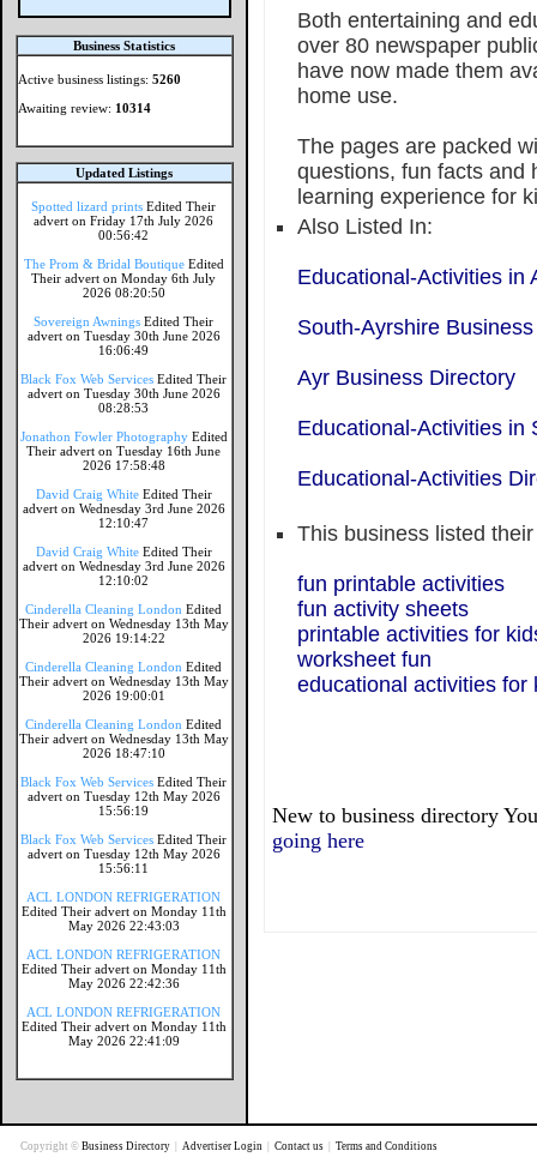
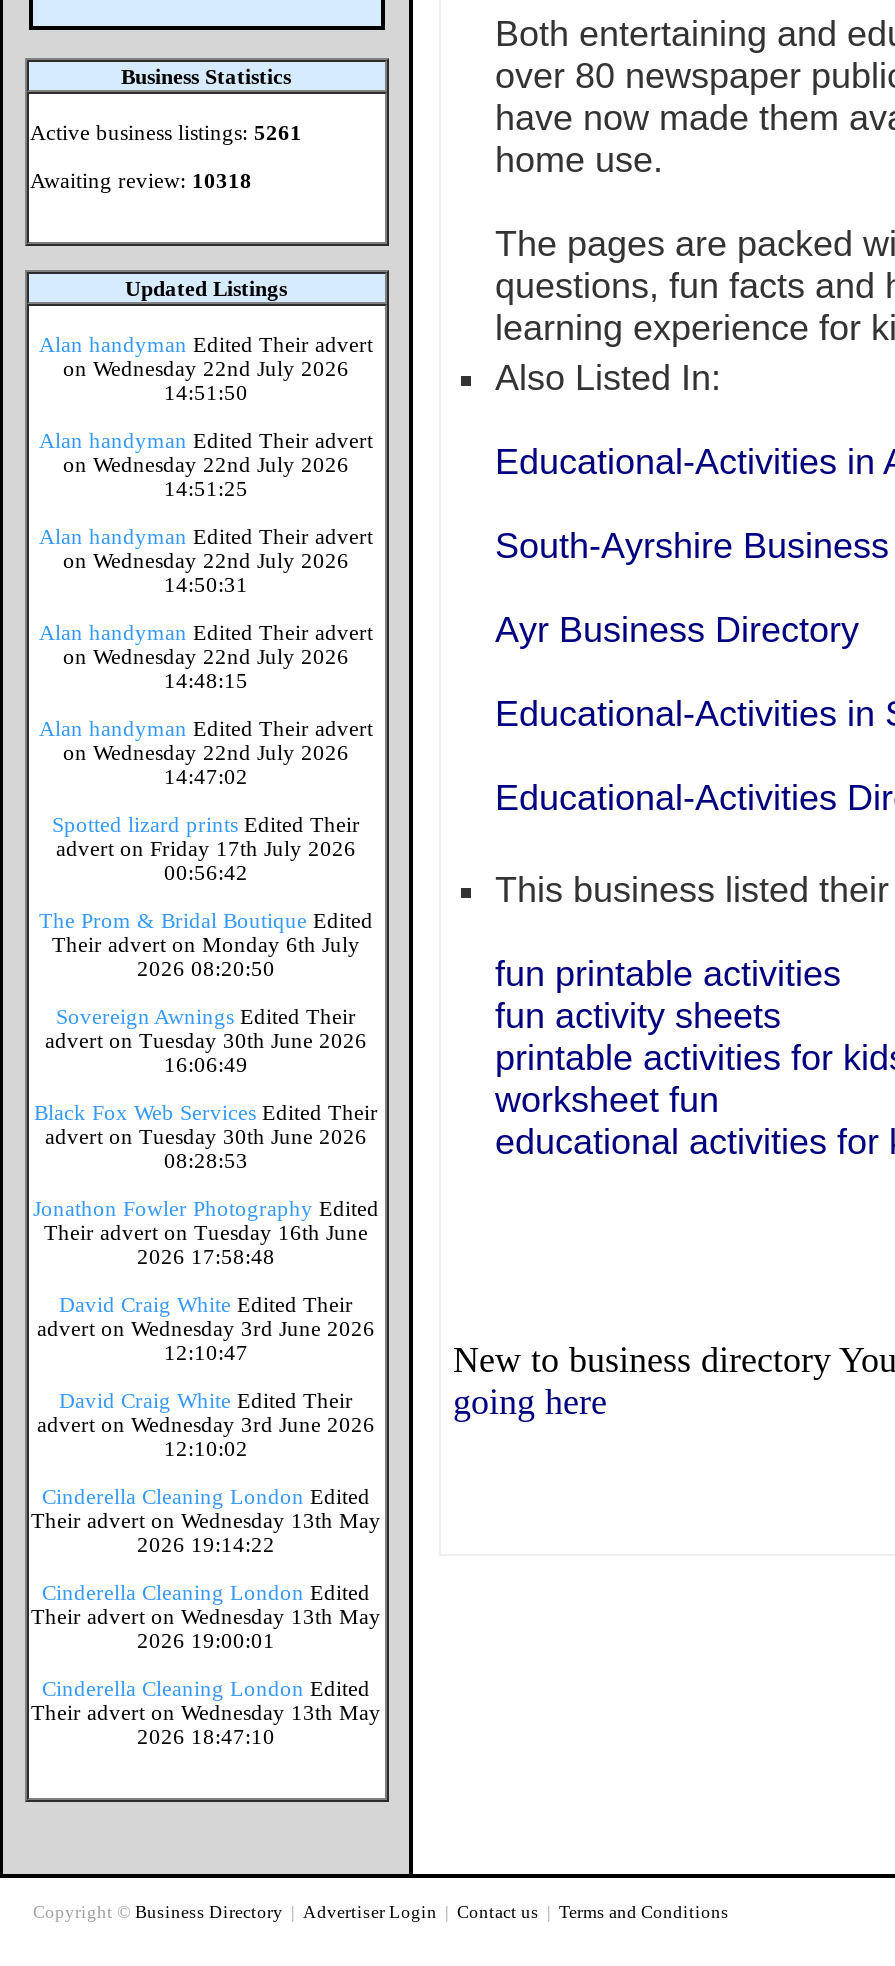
[19,72,182,86] Active business listings: 5260 -> [30,120,302,144] Active business listings: 5261
[19,101,152,115] Awaiting review: 10314 -> [30,168,252,192] Awaiting review: 10318
moved [19,199,229,760] -> [31,812,381,1748]: Spotted lizard prints Edited Their | advert on Friday 17th July 2026 | 00:56:42 | ... | Their advert on Wednesday 13th May | 2026 18:47:10
none -> [39,332,373,788] Alan handyman Edited Their advert | on Wednesday 22nd July 2026 | 14:51:50 | Alan handyman Edited Their advert | on Wednesday 22nd July 2026 | 14:51:25 | Alan handyman Edited Their advert | on Wednesday 22nd July 2026 | 14:50:31 | Alan handyman Edited Their advert | on Wednesday 22nd July 2026 | 14:48:15 | Alan handyman Edited Their advert | on Wednesday 22nd July 2026 | 14:47:02
[21,775,227,1048] Black Fox Web Services Edited Their | advert on Tuesday 12th May 2026 | 15:56:19 | Black Fox Web Services Edited Their | advert on Tuesday 12th May 2026 | 15:56:11 | ACL LONDON REFRIGERATION | Edited Their advert on Monday 11th | May 2026 22:43:03 | ACL LONDON REFRIGERATION | Edited Their advert on Monday 11th | May 2026 22:42:36 | ACL LONDON REFRIGERATION | Edited Their advert on Monday 11th | May 2026 22:41:09 -> none

